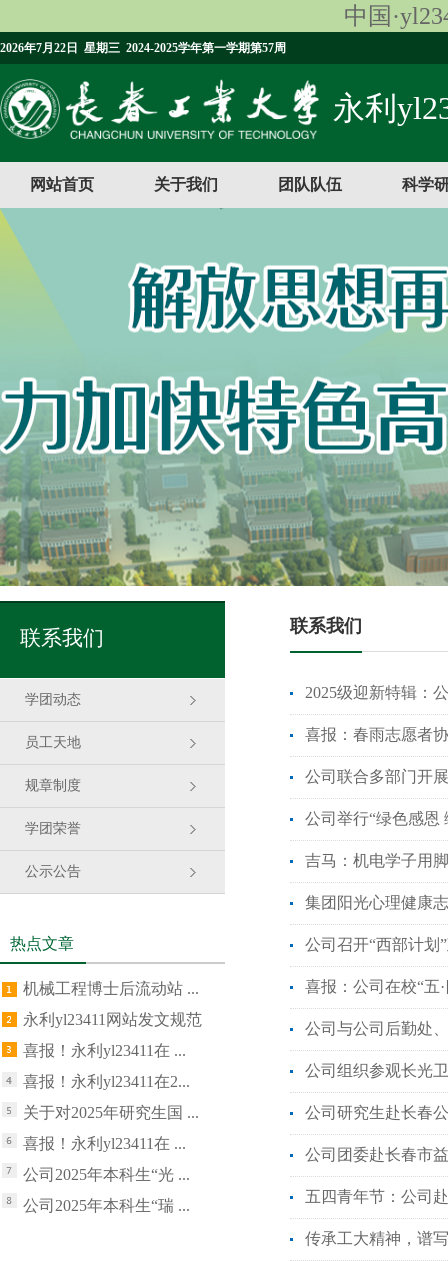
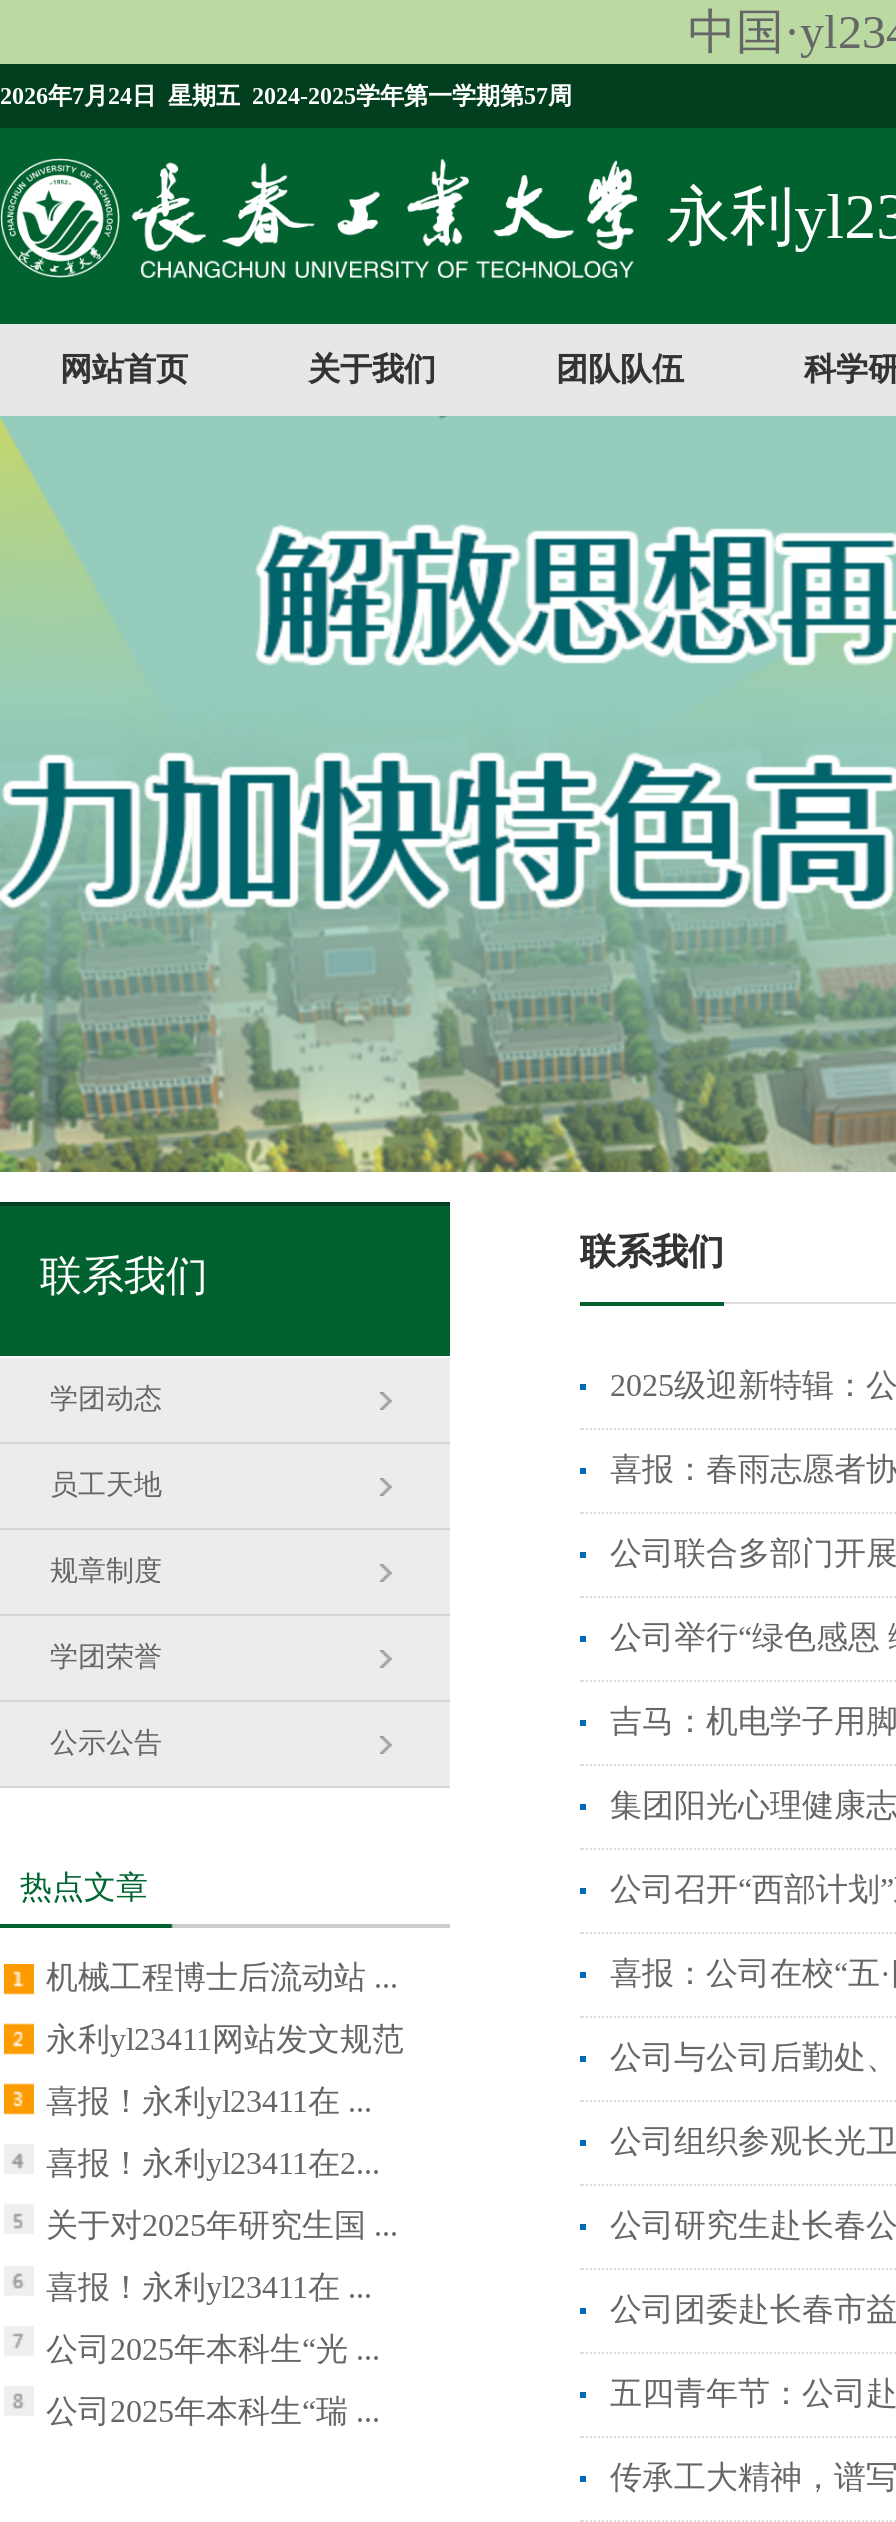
[0,41,286,55] 2026年7月22日 星期三 2024-2025学年第一学期第57周 -> [0,82,572,110] 2026年7月24日 星期五 2024-2025学年第一学期第57周

